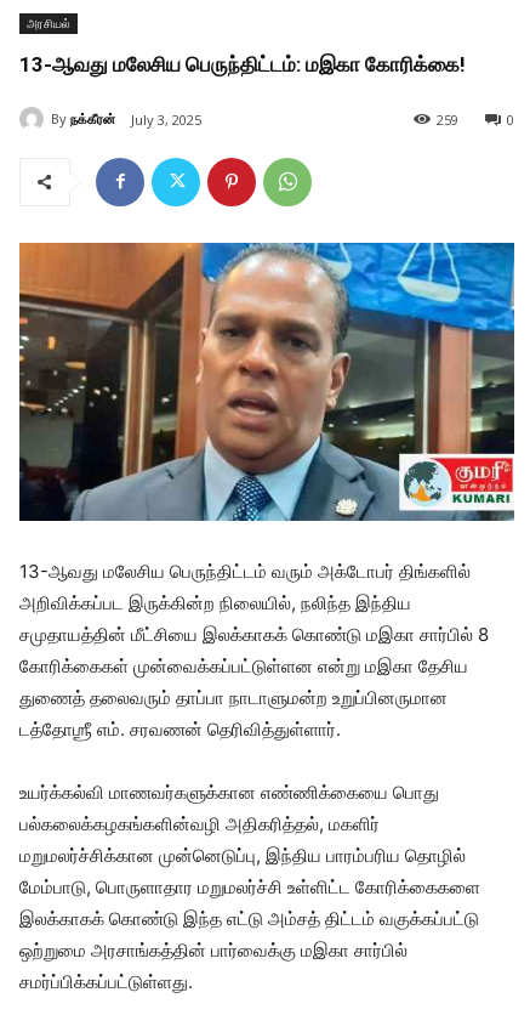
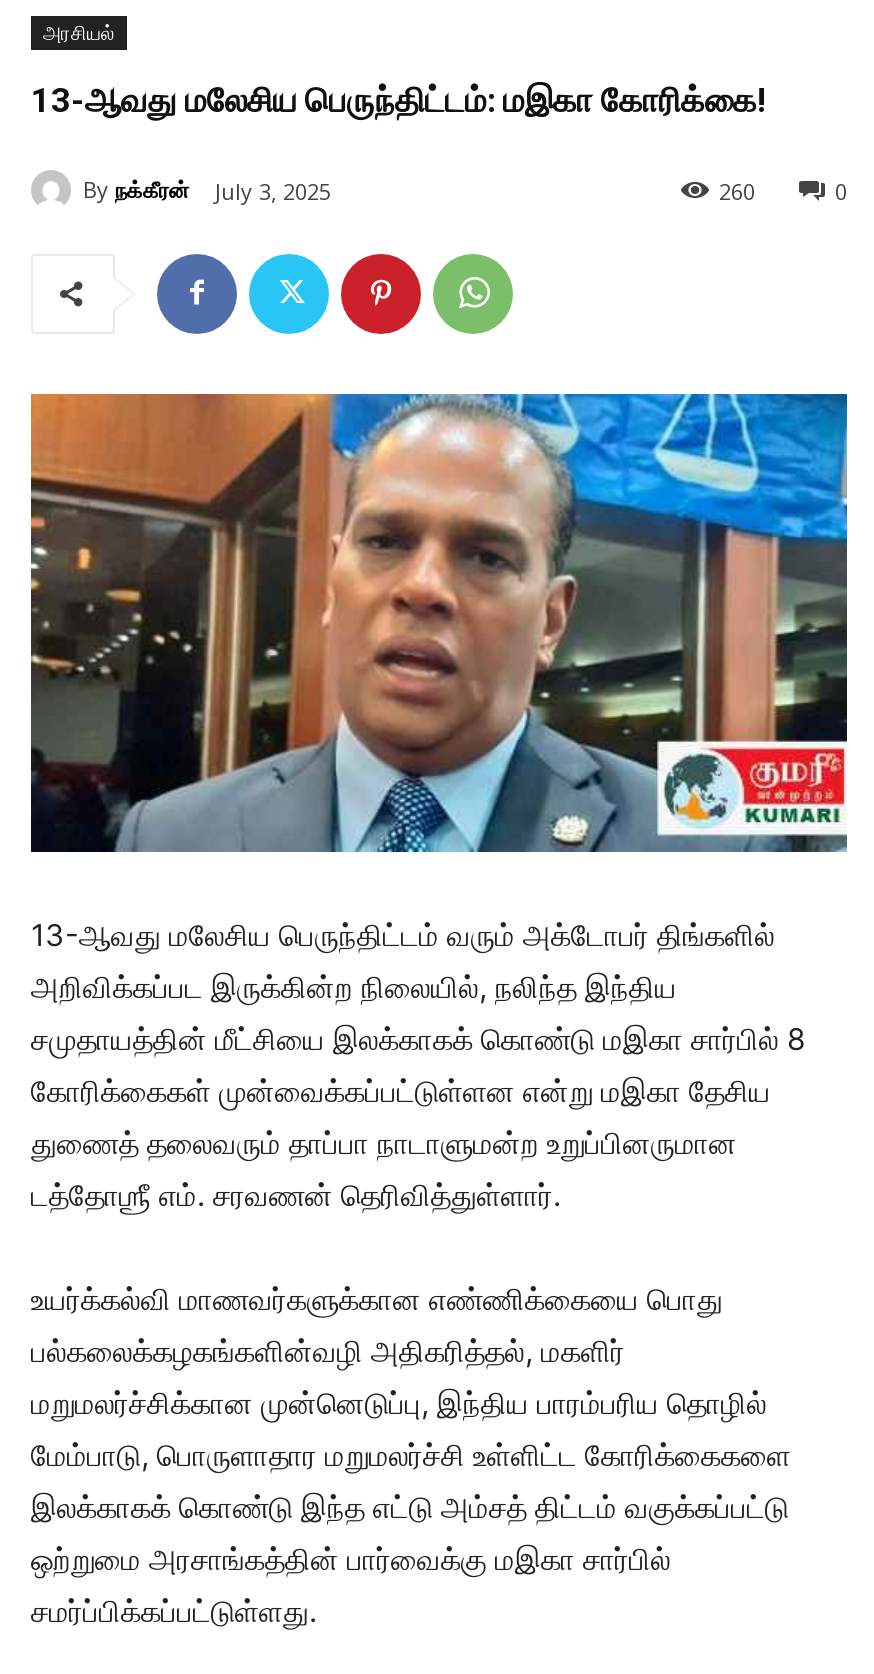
[437,110,458,128] 259 -> [719,176,755,206] 260

